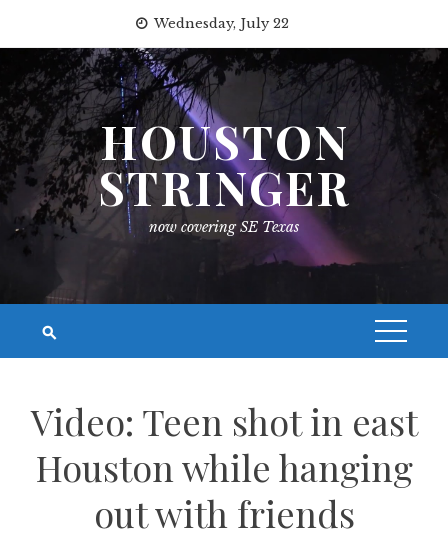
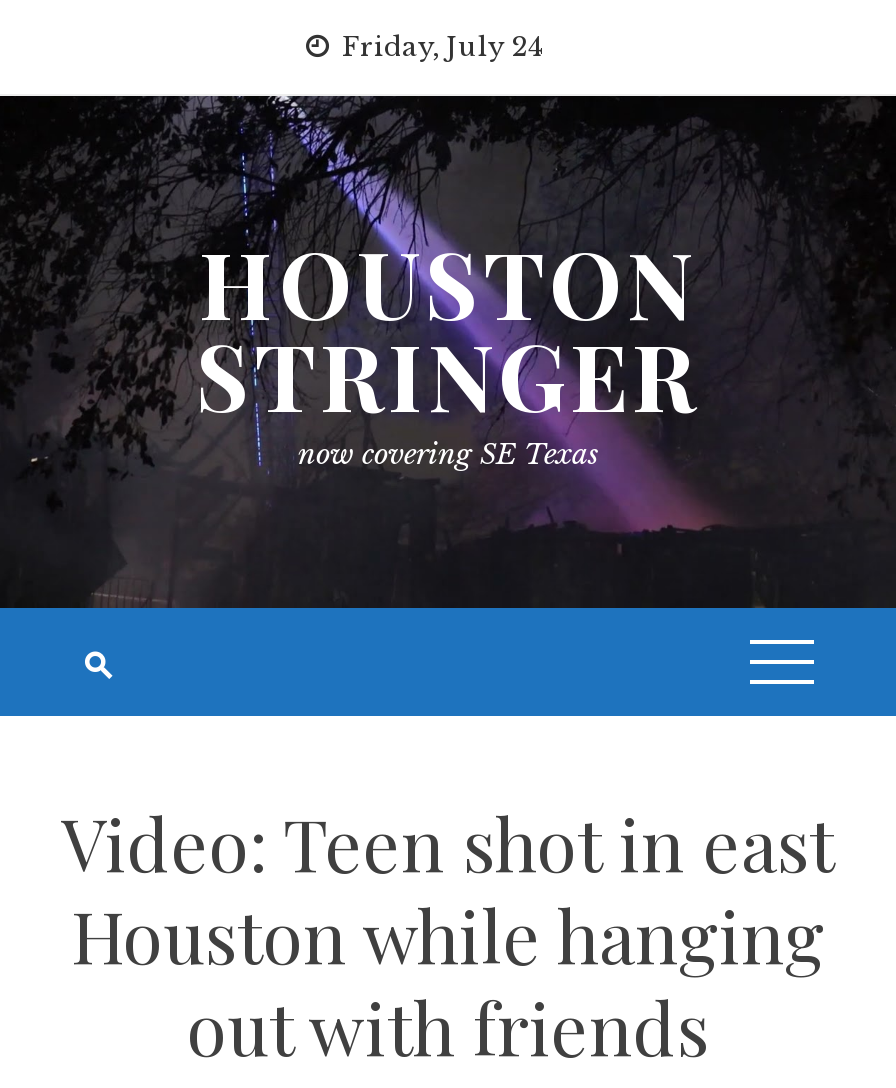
[153,15,288,32] Wednesday, July 22 -> [342,30,542,64] Friday, July 24

